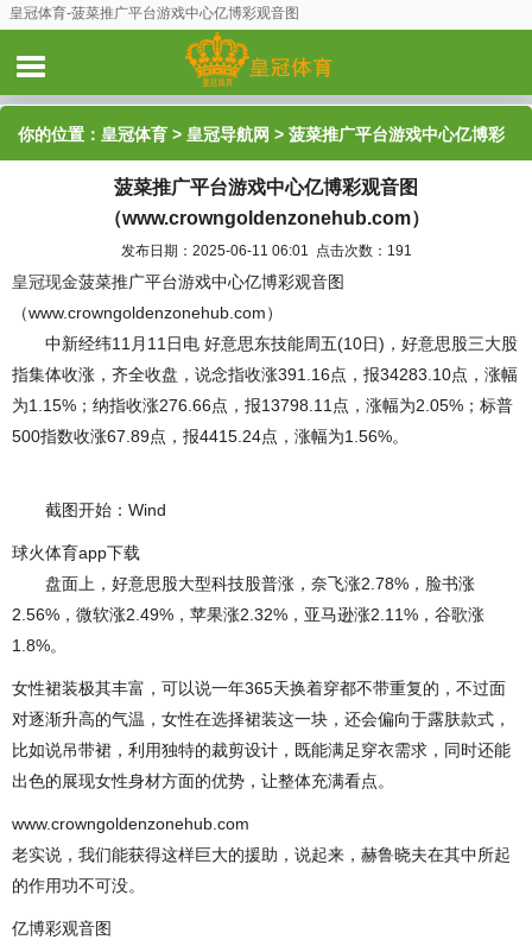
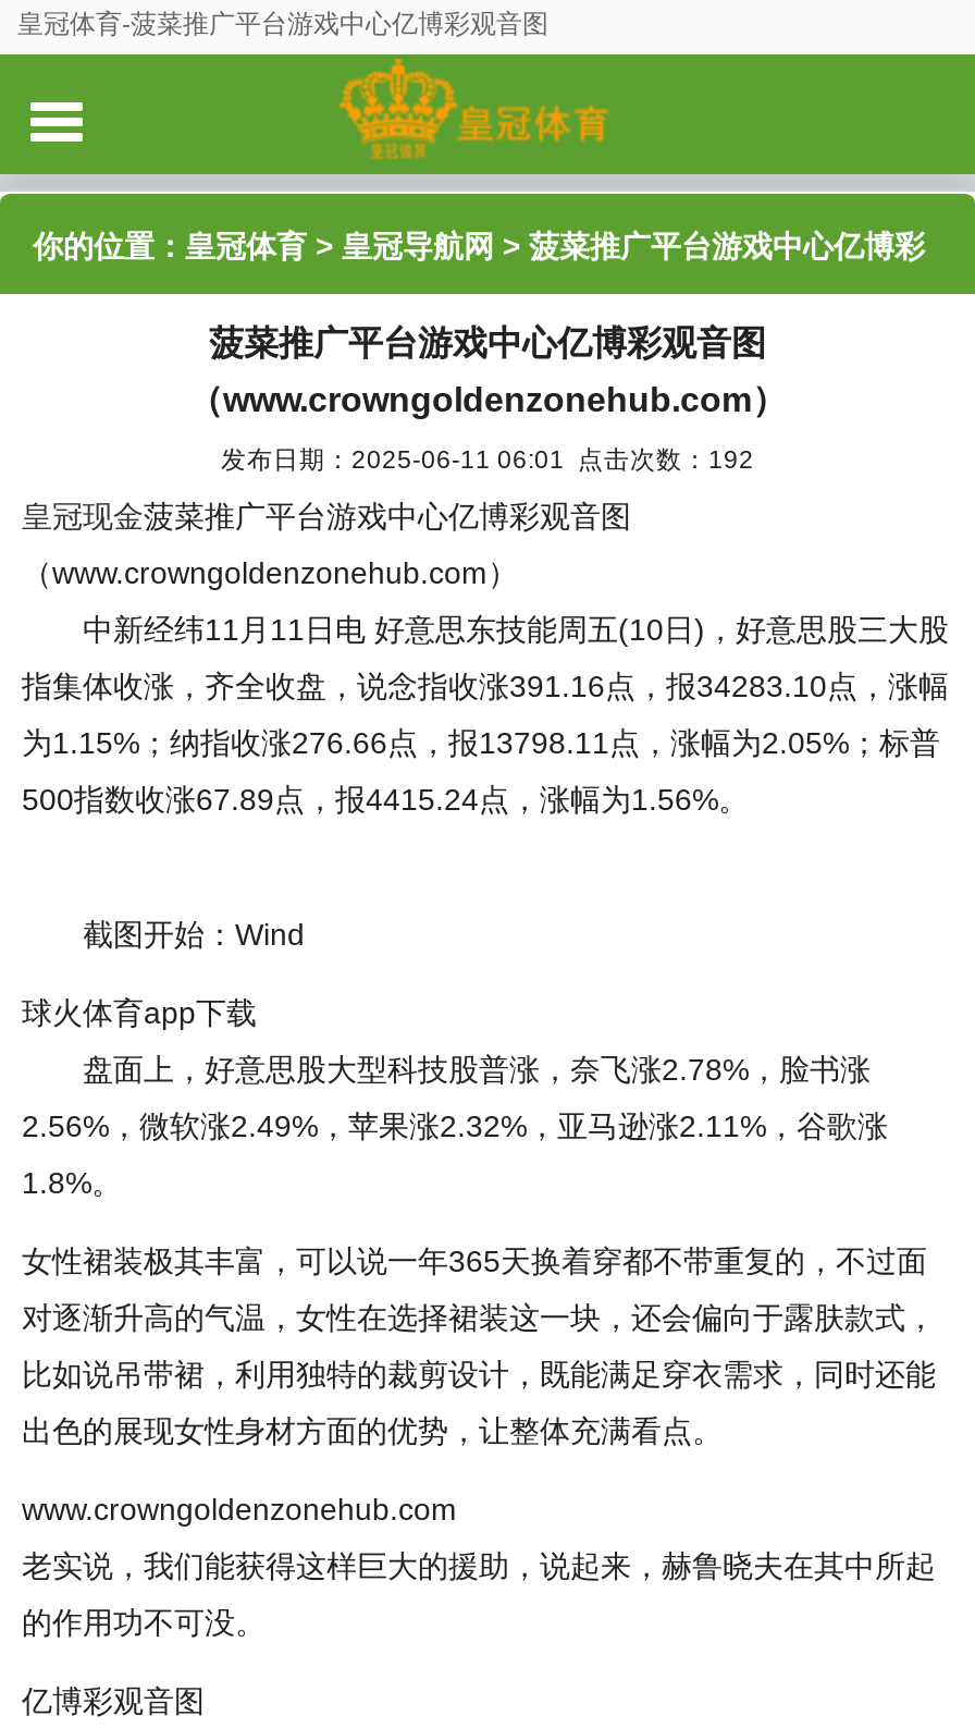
[121,242,411,258] 发布日期：2025-06-11 06:01 点击次数：191 -> [221,444,754,473] 发布日期：2025-06-11 06:01 点击次数：192

